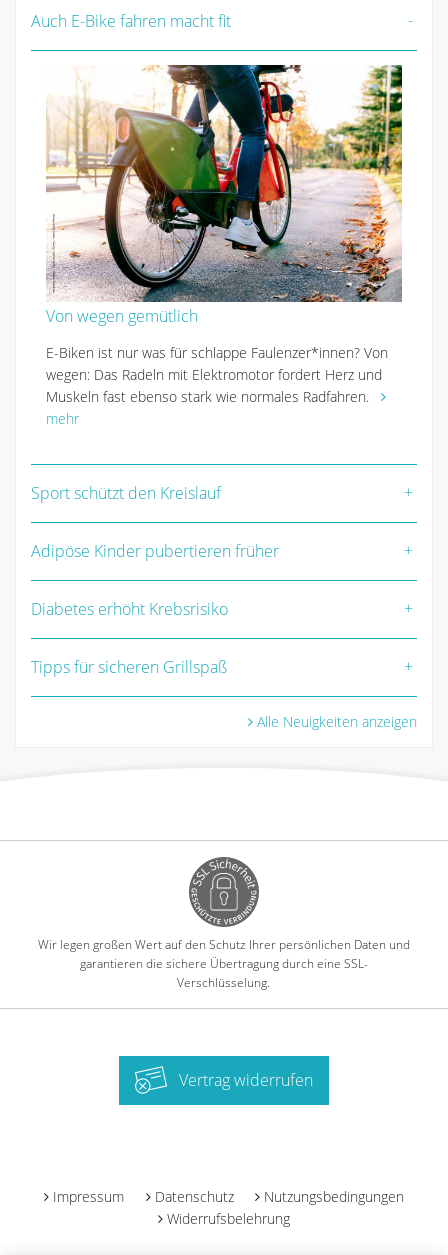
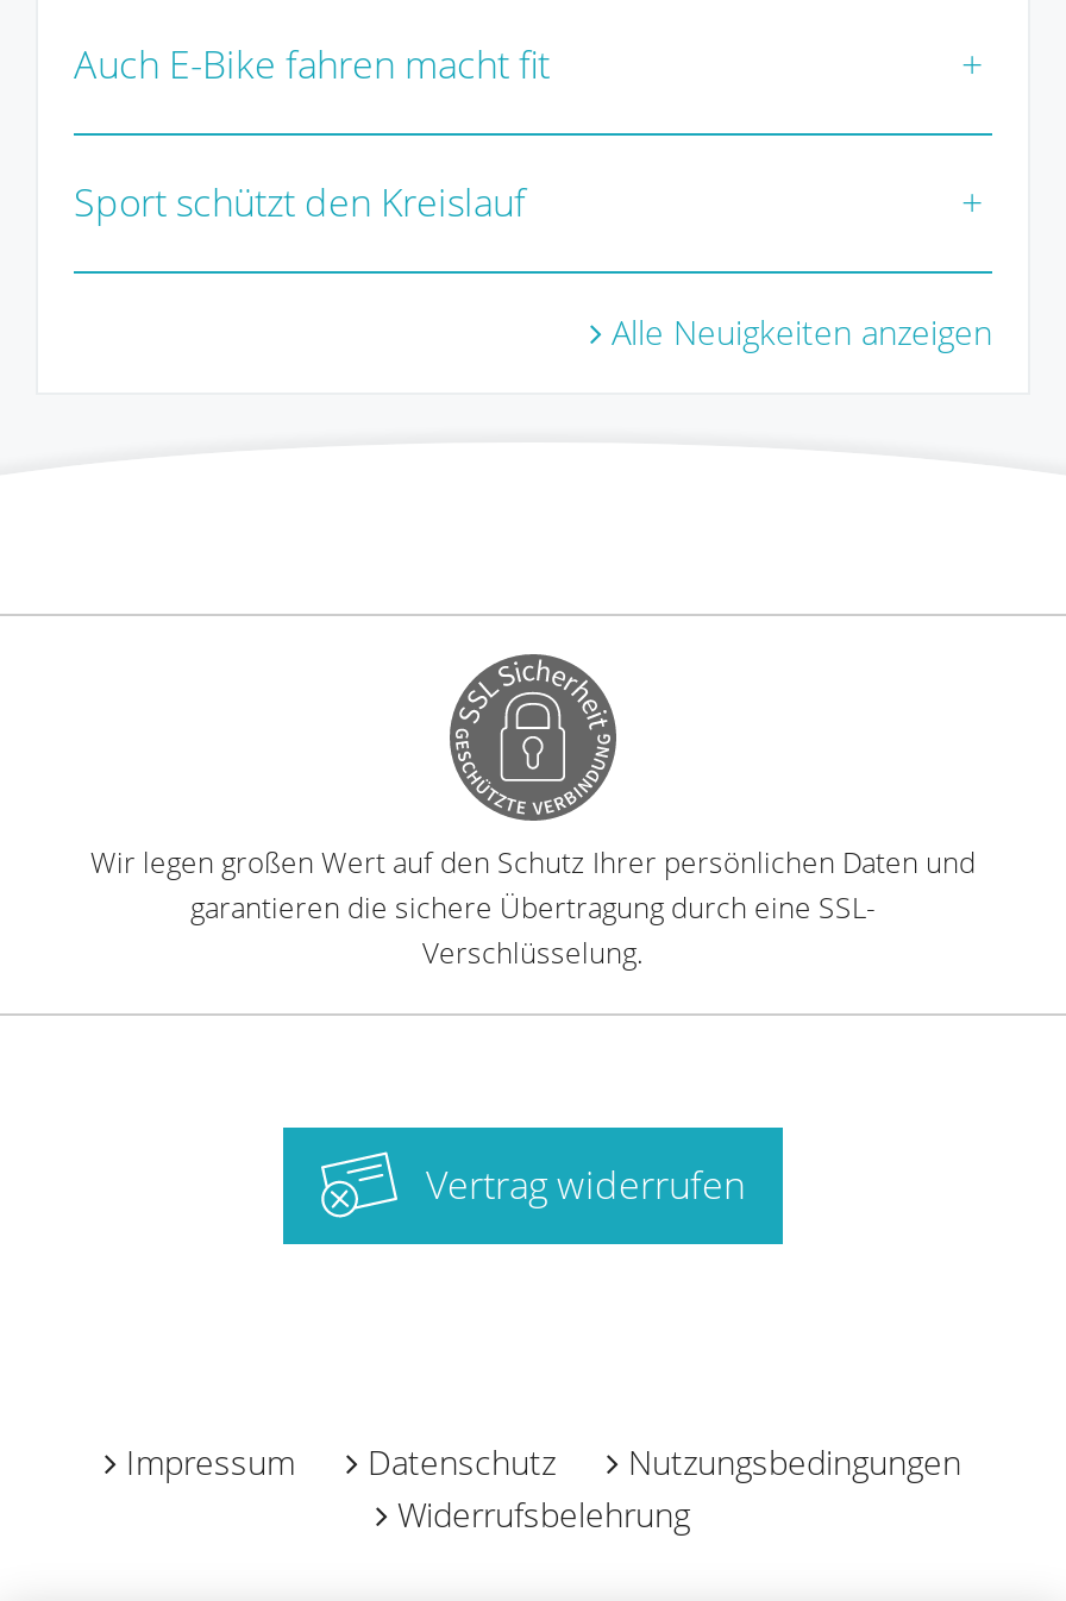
[45,64,403,428] [image] | Von wegen gemütlich | E-Biken ist nur was für schlappe Faulenzer*innen? Von | wegen: Das Radeln mit Elektromotor fordert Herz und | Muskeln fast ebenso stark wie normales Radfahren. | mehr -> none
[31,540,279,678] Adipöse Kinder pubertieren früher | Diabetes erhöht Krebsrisiko | Tipps für sicheren Grillspaß -> none

